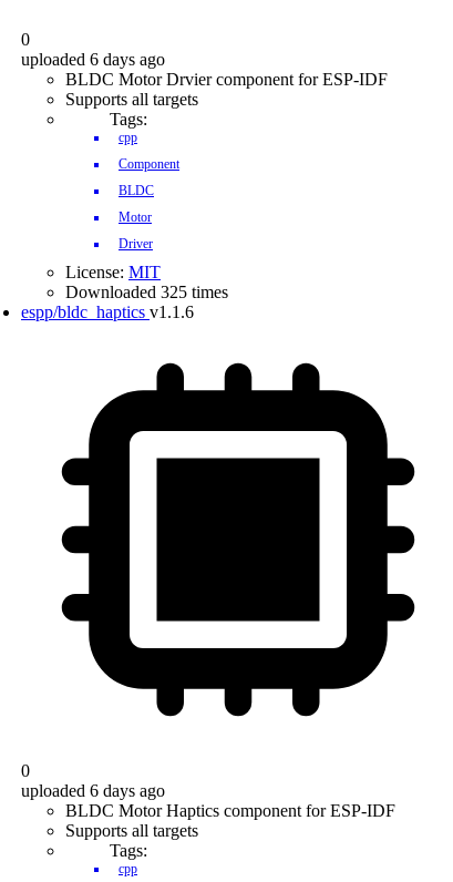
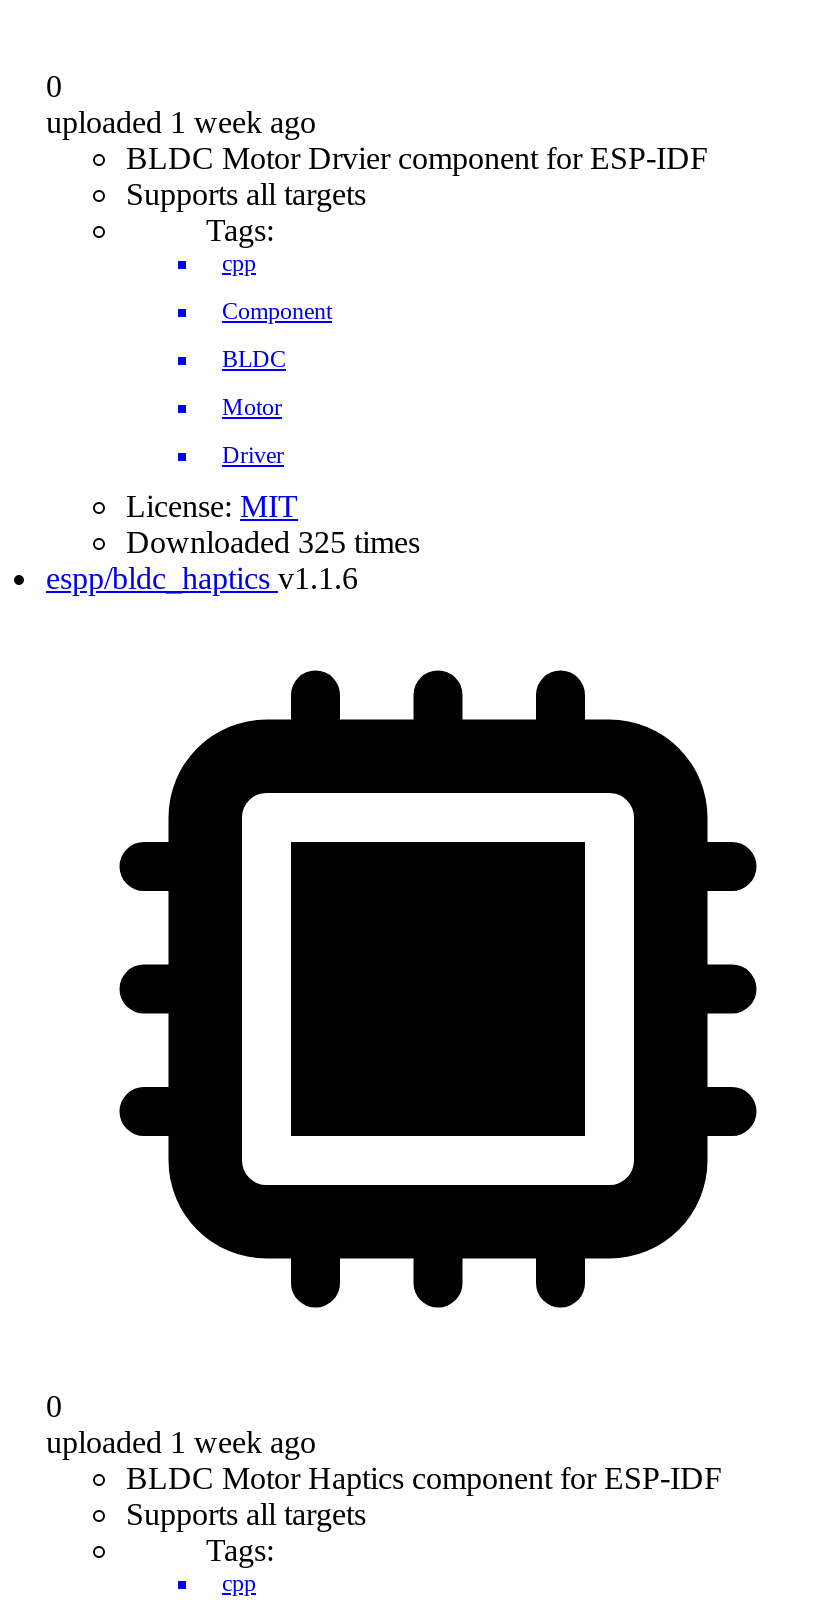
[21,50,165,69] uploaded 6 days ago -> [46,105,316,139] uploaded 1 week ago
[21,781,165,800] uploaded 6 days ago -> [46,1425,316,1459] uploaded 1 week ago

